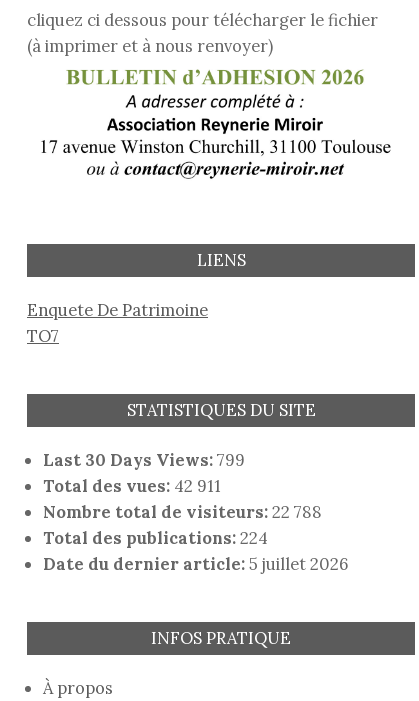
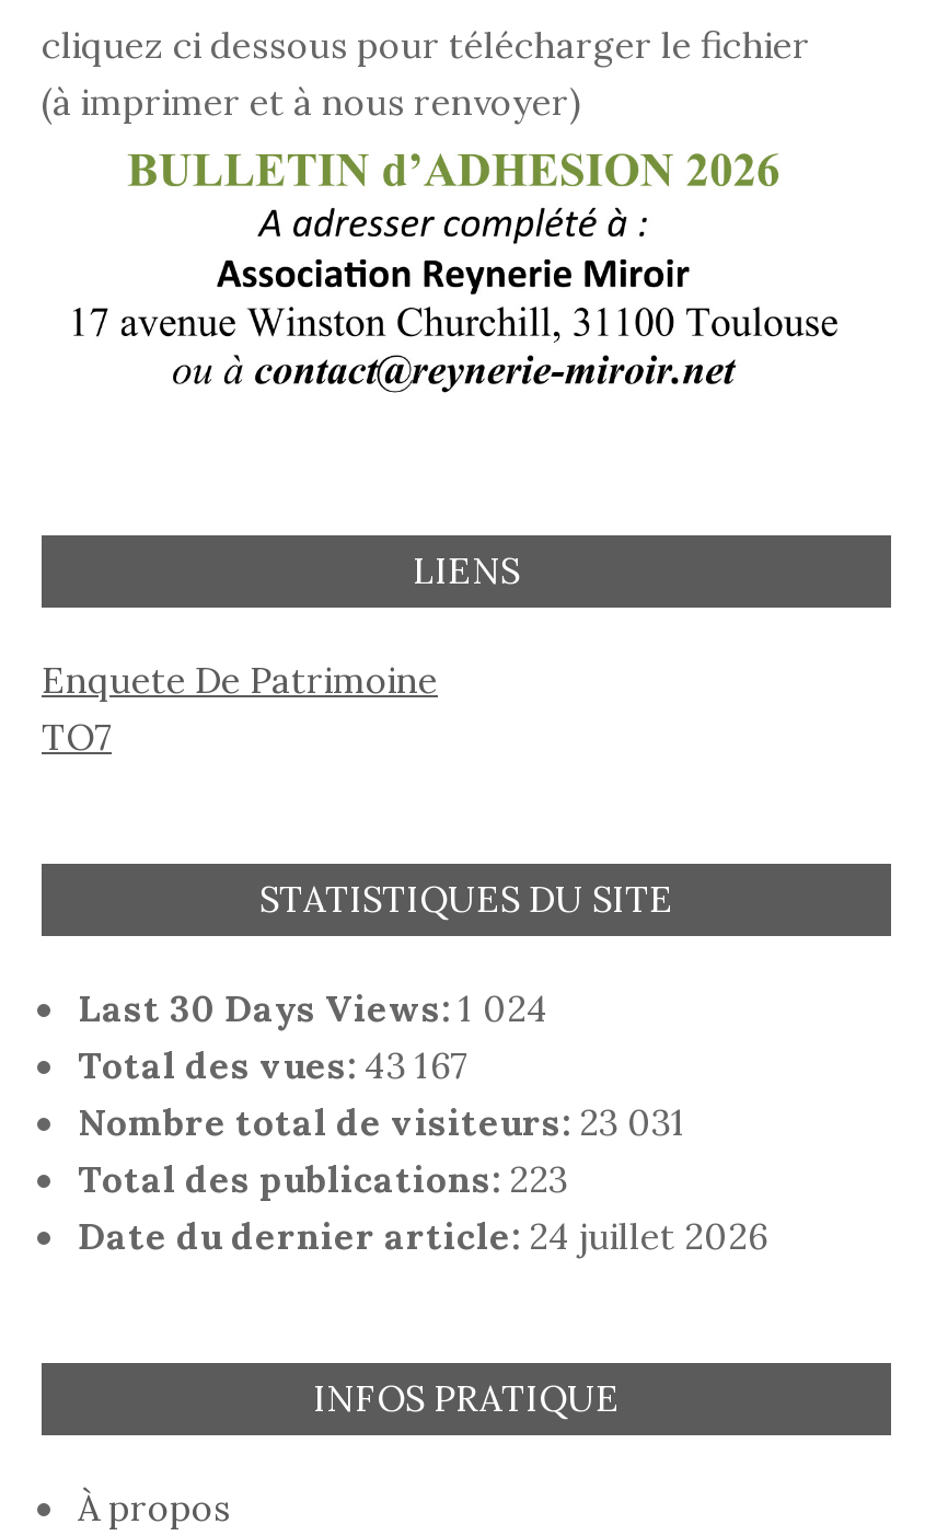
[43,449,245,471] Last 30 Days Views: 799 -> [78,983,548,1032] Last 30 Days Views: 1 024
[43,475,221,497] Total des vues: 42 911 -> [78,1040,467,1088] Total des vues: 43 167
[43,501,322,523] Nombre total de visiteurs: 22 788 -> [78,1097,686,1145] Nombre total de visiteurs: 23 031
[43,527,268,549] Total des publications: 224 -> [78,1154,568,1202] Total des publications: 223
[43,553,348,575] Date du dernier article: 5 juillet 2026 -> [78,1211,767,1259] Date du dernier article: 24 juillet 2026

